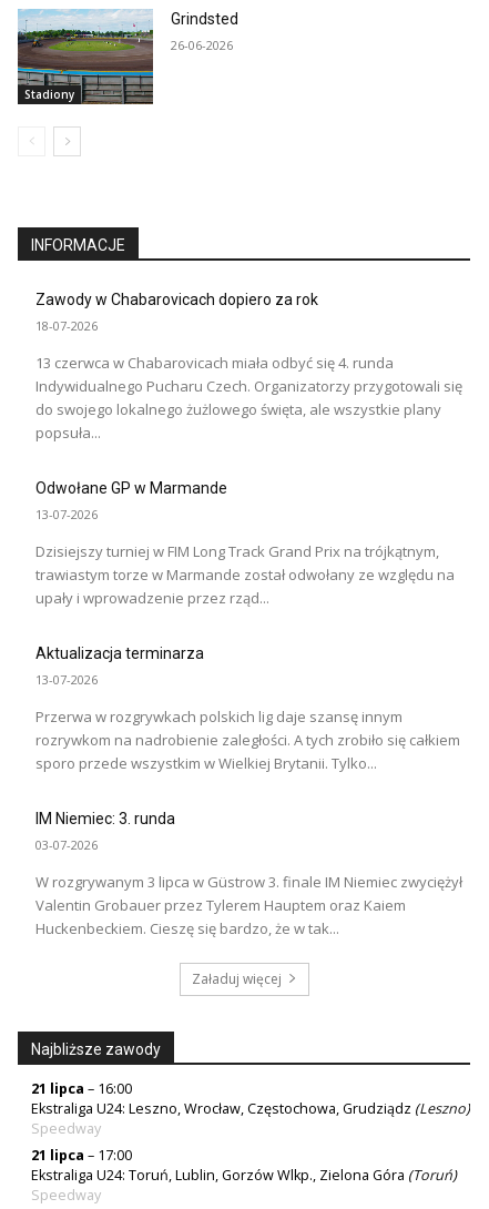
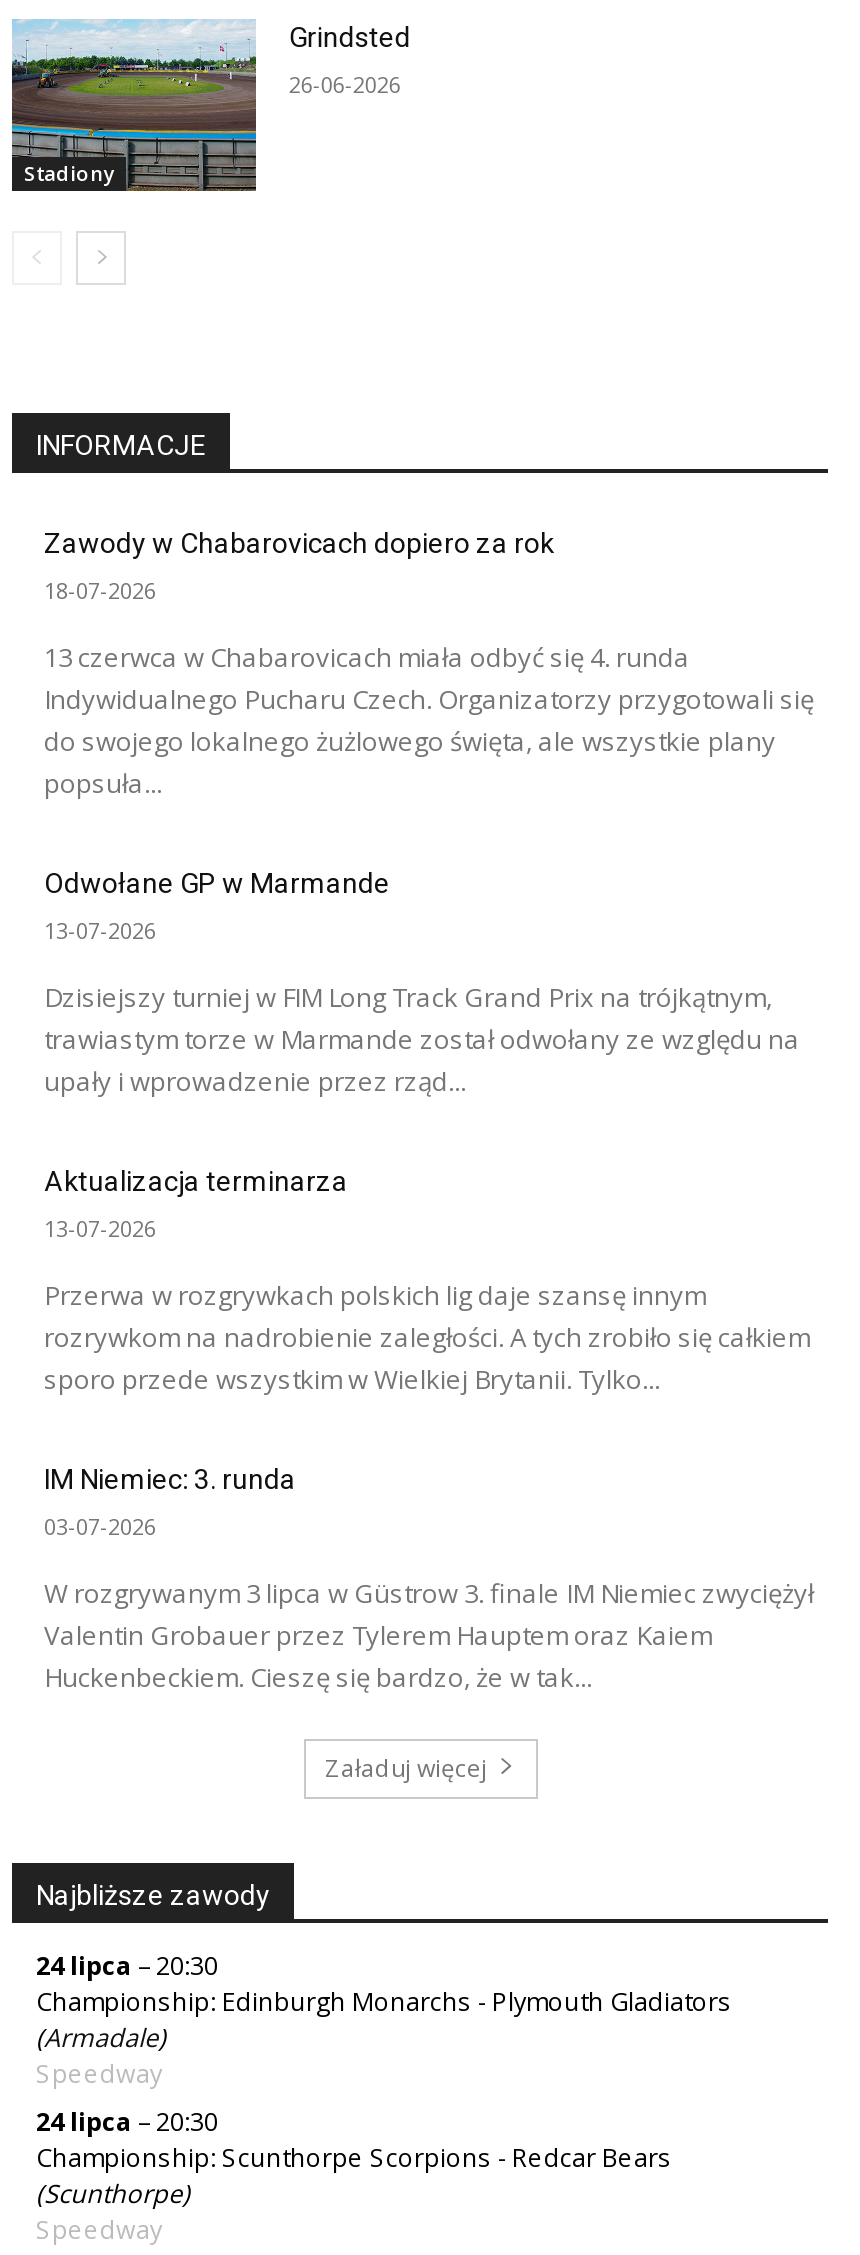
[31,1079,470,1118] 21 lipca – 16:00 | Ekstraliga U24: Leszno, Wrocław, Częstochowa, Grudziądz (Leszno) -> [36,1948,732,2054] 24 lipca – 20:30 | Championship: Edinburgh Monarchs - Plymouth Gladiators | (Armadale)
[31,1145,457,1184] 21 lipca – 17:00 | Ekstraliga U24: Toruń, Lublin, Gorzów Wlkp., Zielona Góra (Toruń) -> [36,2104,672,2210] 24 lipca – 20:30 | Championship: Scunthorpe Scorpions - Redcar Bears | (Scunthorpe)

